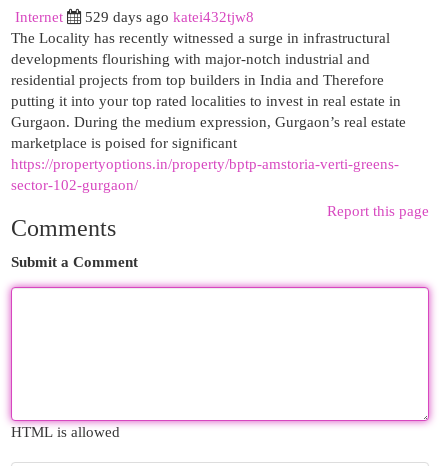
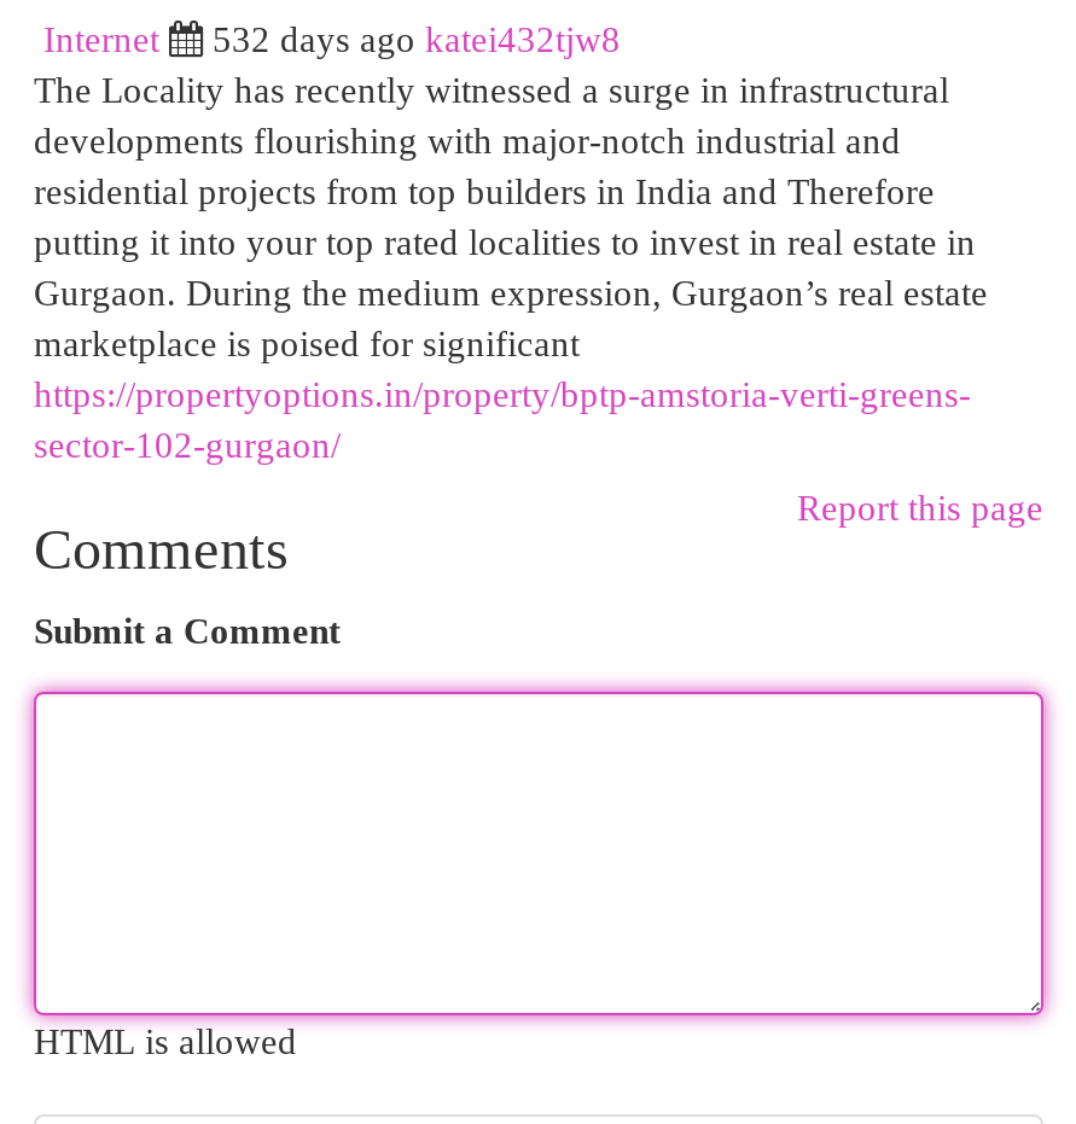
[85,8,254,25] 529 days ago katei432tjw8 -> [213,18,621,59] 532 days ago katei432tjw8

